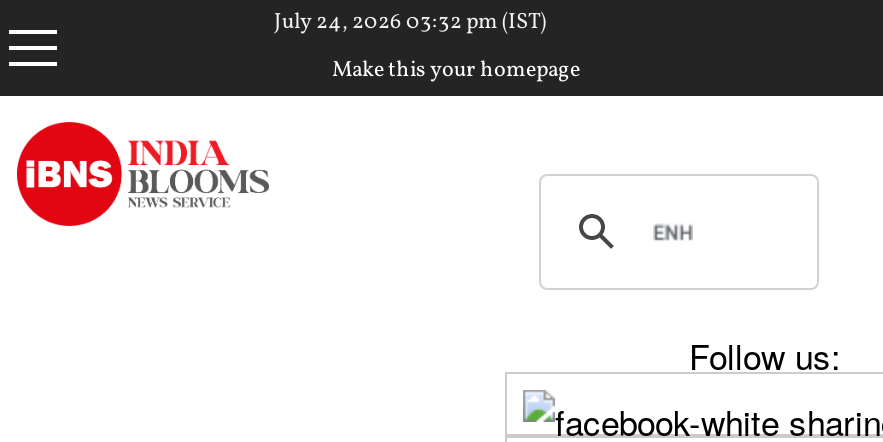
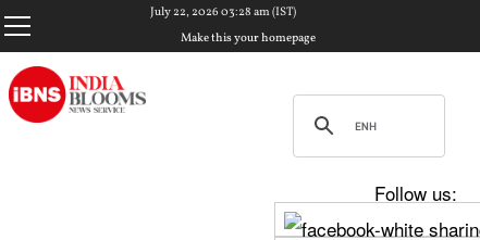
[274,8,546,38] July 24, 2026 03:32 pm (IST) -> [150,4,296,21] July 22, 2026 03:28 am (IST)

